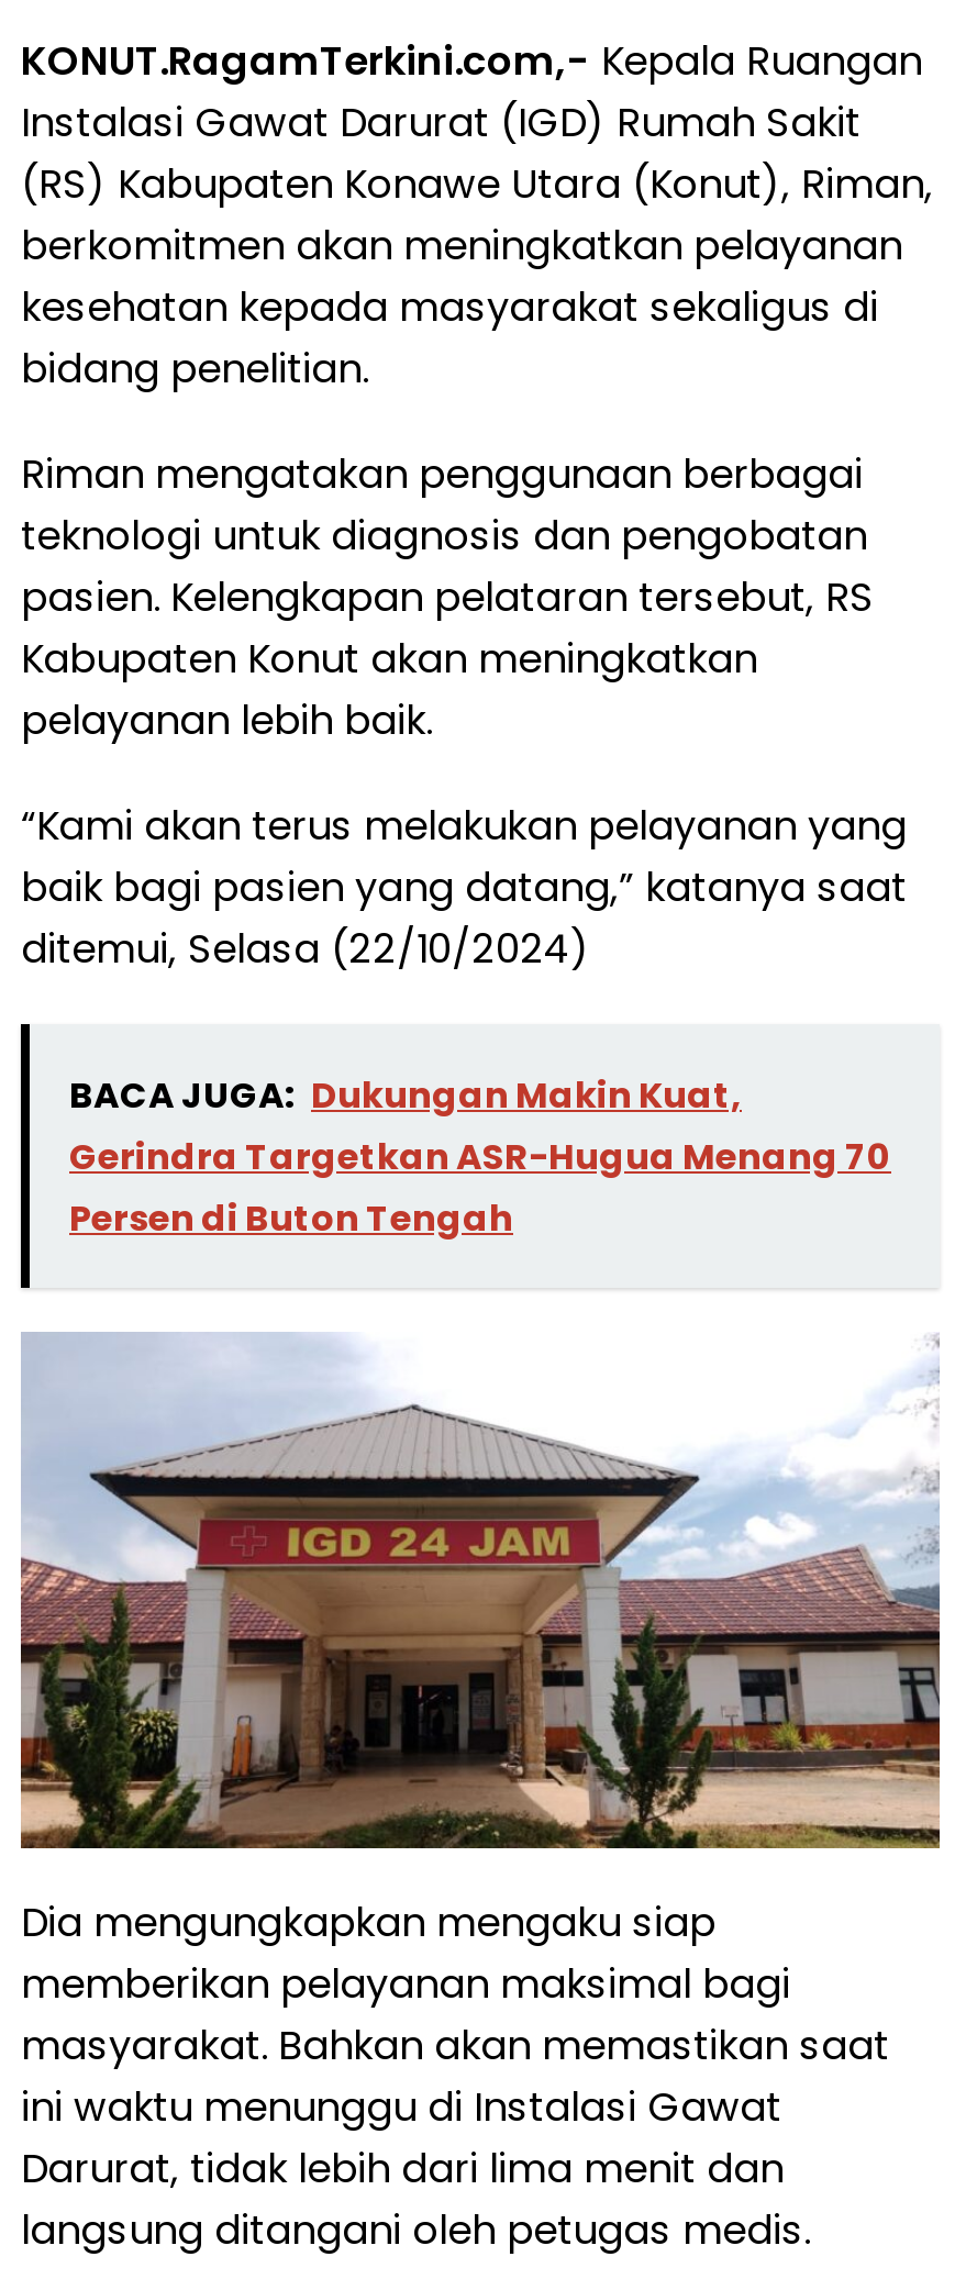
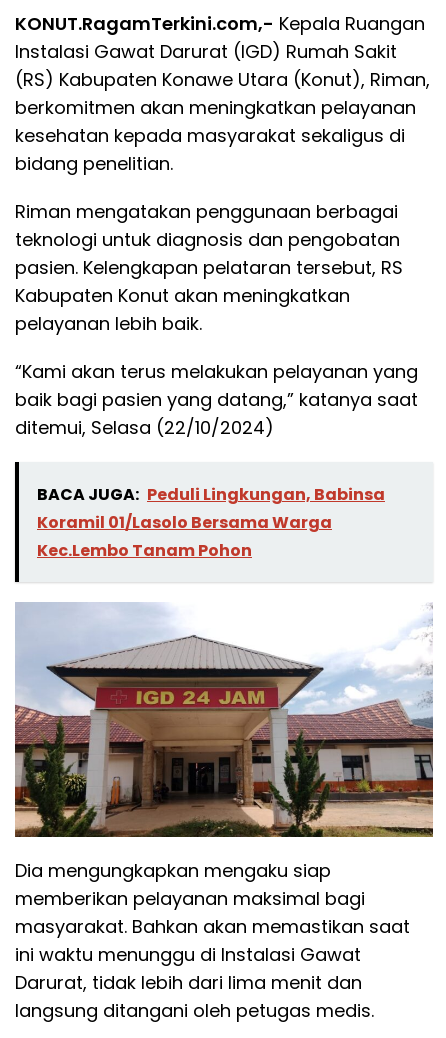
[69,1070,891,1244] BACA JUGA: Dukungan Makin Kuat, | Gerindra Targetkan ASR-Hugua Menang 70 | Persen di Buton Tengah -> [37,483,385,562] BACA JUGA: Peduli Lingkungan, Babinsa | Koramil 01/Lasolo Bersama Warga | Kec.Lembo Tanam Pohon

